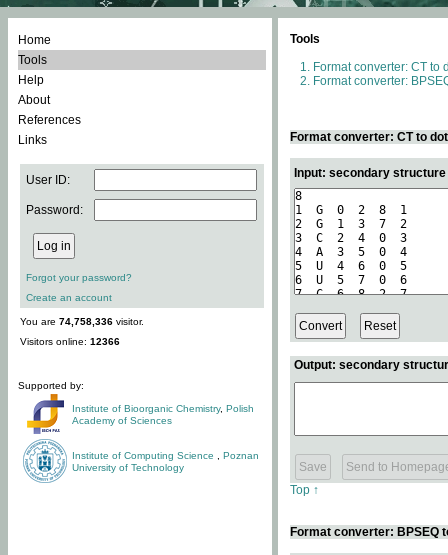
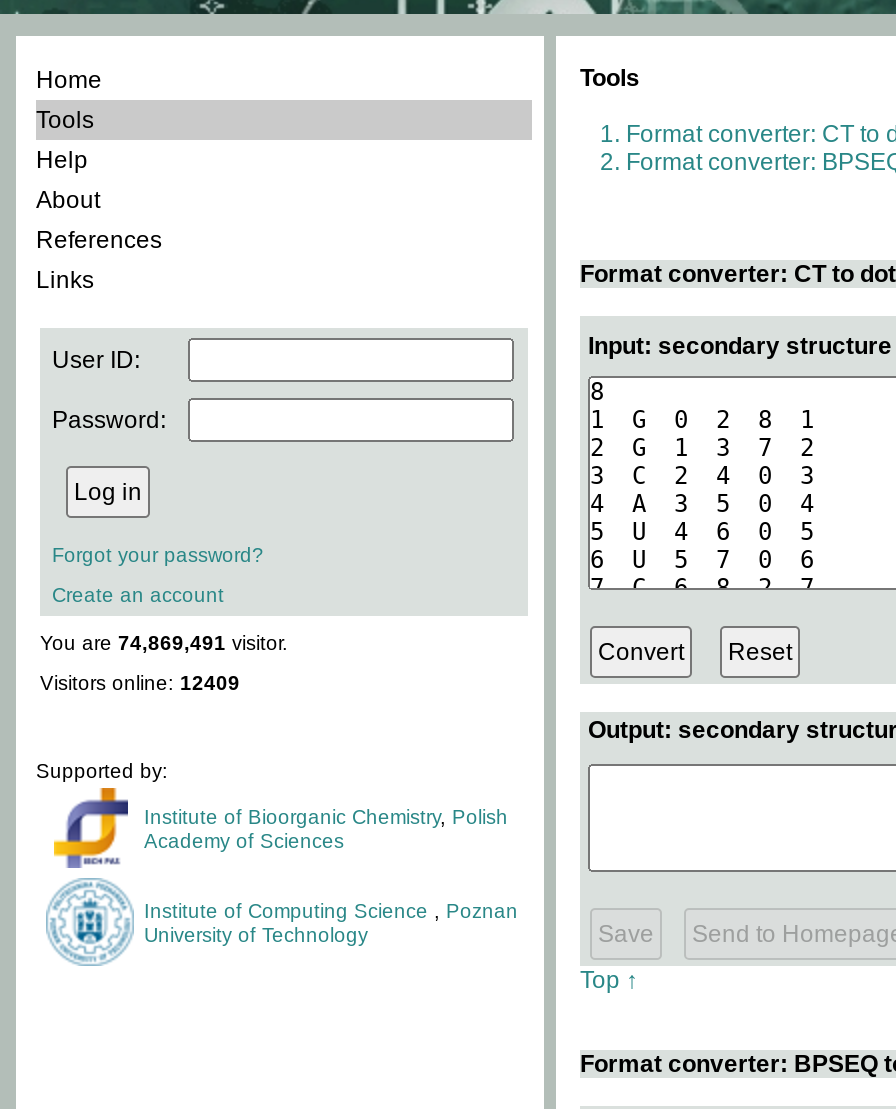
[20,316,144,327] You are 74,758,336 visitor. -> [40,632,288,654] You are 74,869,491 visitor.
[20,336,120,347] Visitors online: 12366 -> [40,672,240,694] Visitors online: 12409

